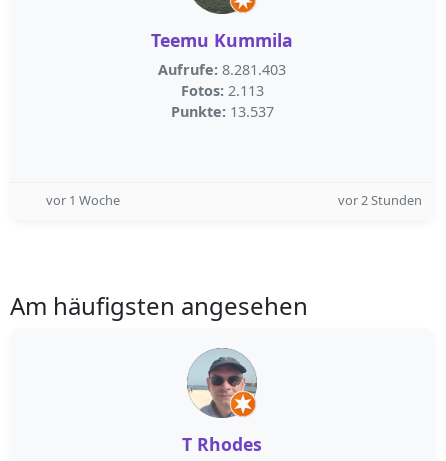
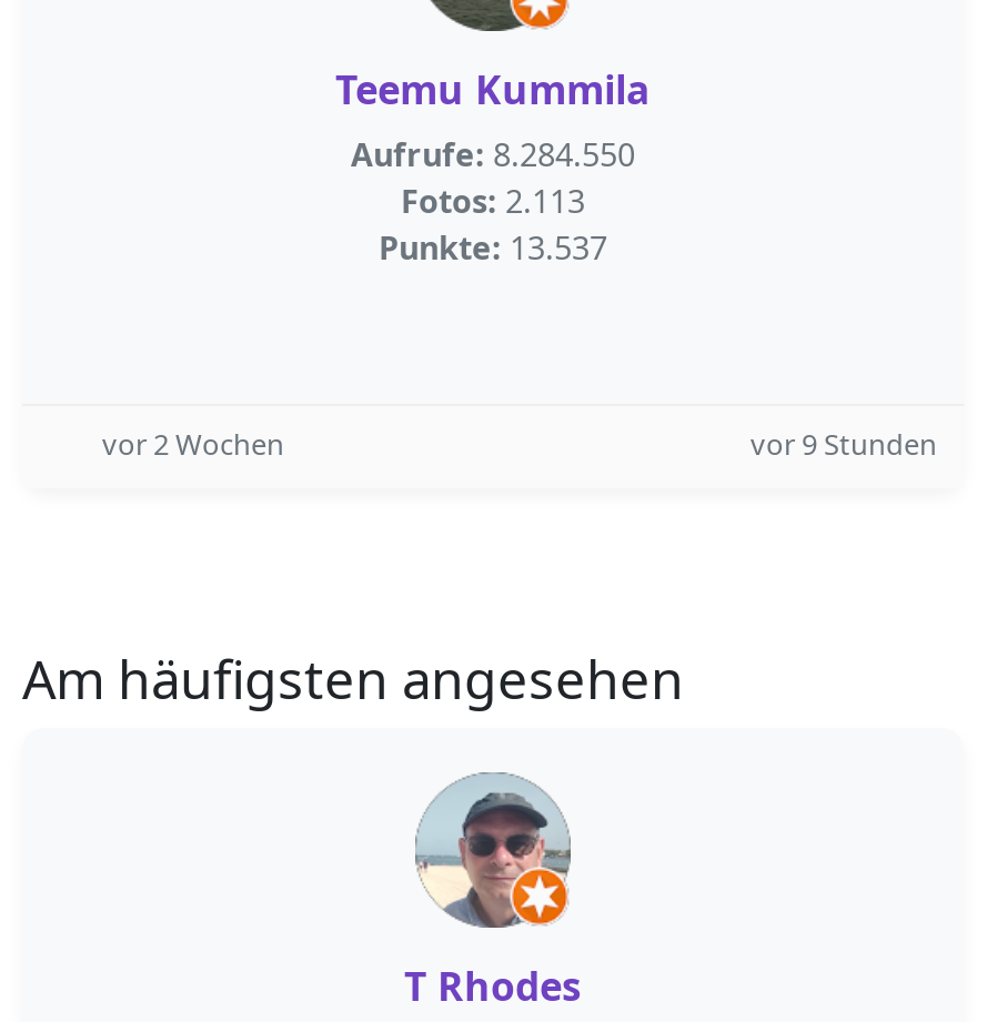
[158,60,286,79] Aufrufe: 8.281.403 -> [351,133,635,175] Aufrufe: 8.284.550
[46,191,120,209] vor 1 Woche -> [102,424,284,464] vor 2 Wochen
[338,191,422,209] vor 2 Stunden -> [751,424,937,464] vor 9 Stunden

